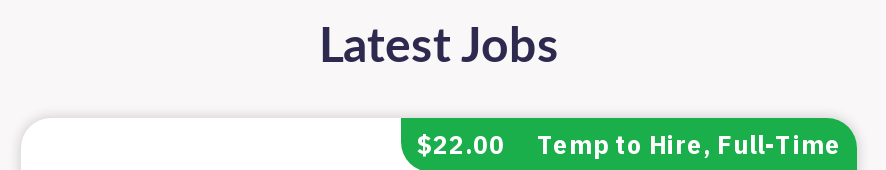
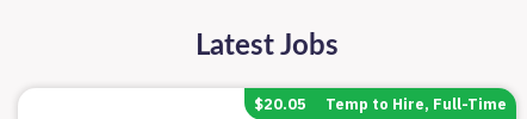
[417,129,841,161] $22.00 Temp to Hire, Full-Time -> [254,95,507,114] $20.05 Temp to Hire, Full-Time

